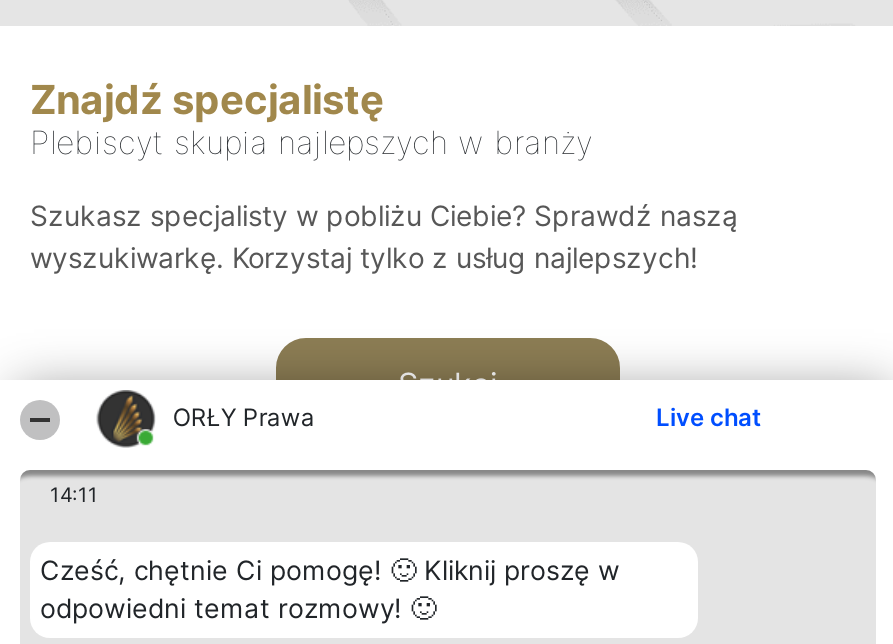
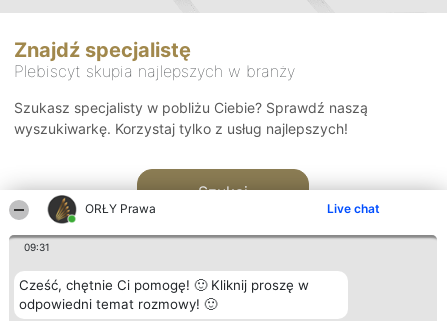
[50,482,98,506] 14:11 -> [24,241,50,253] 09:31

